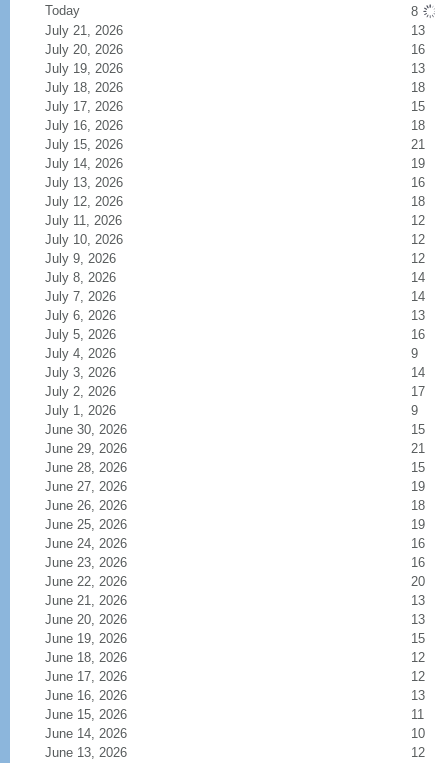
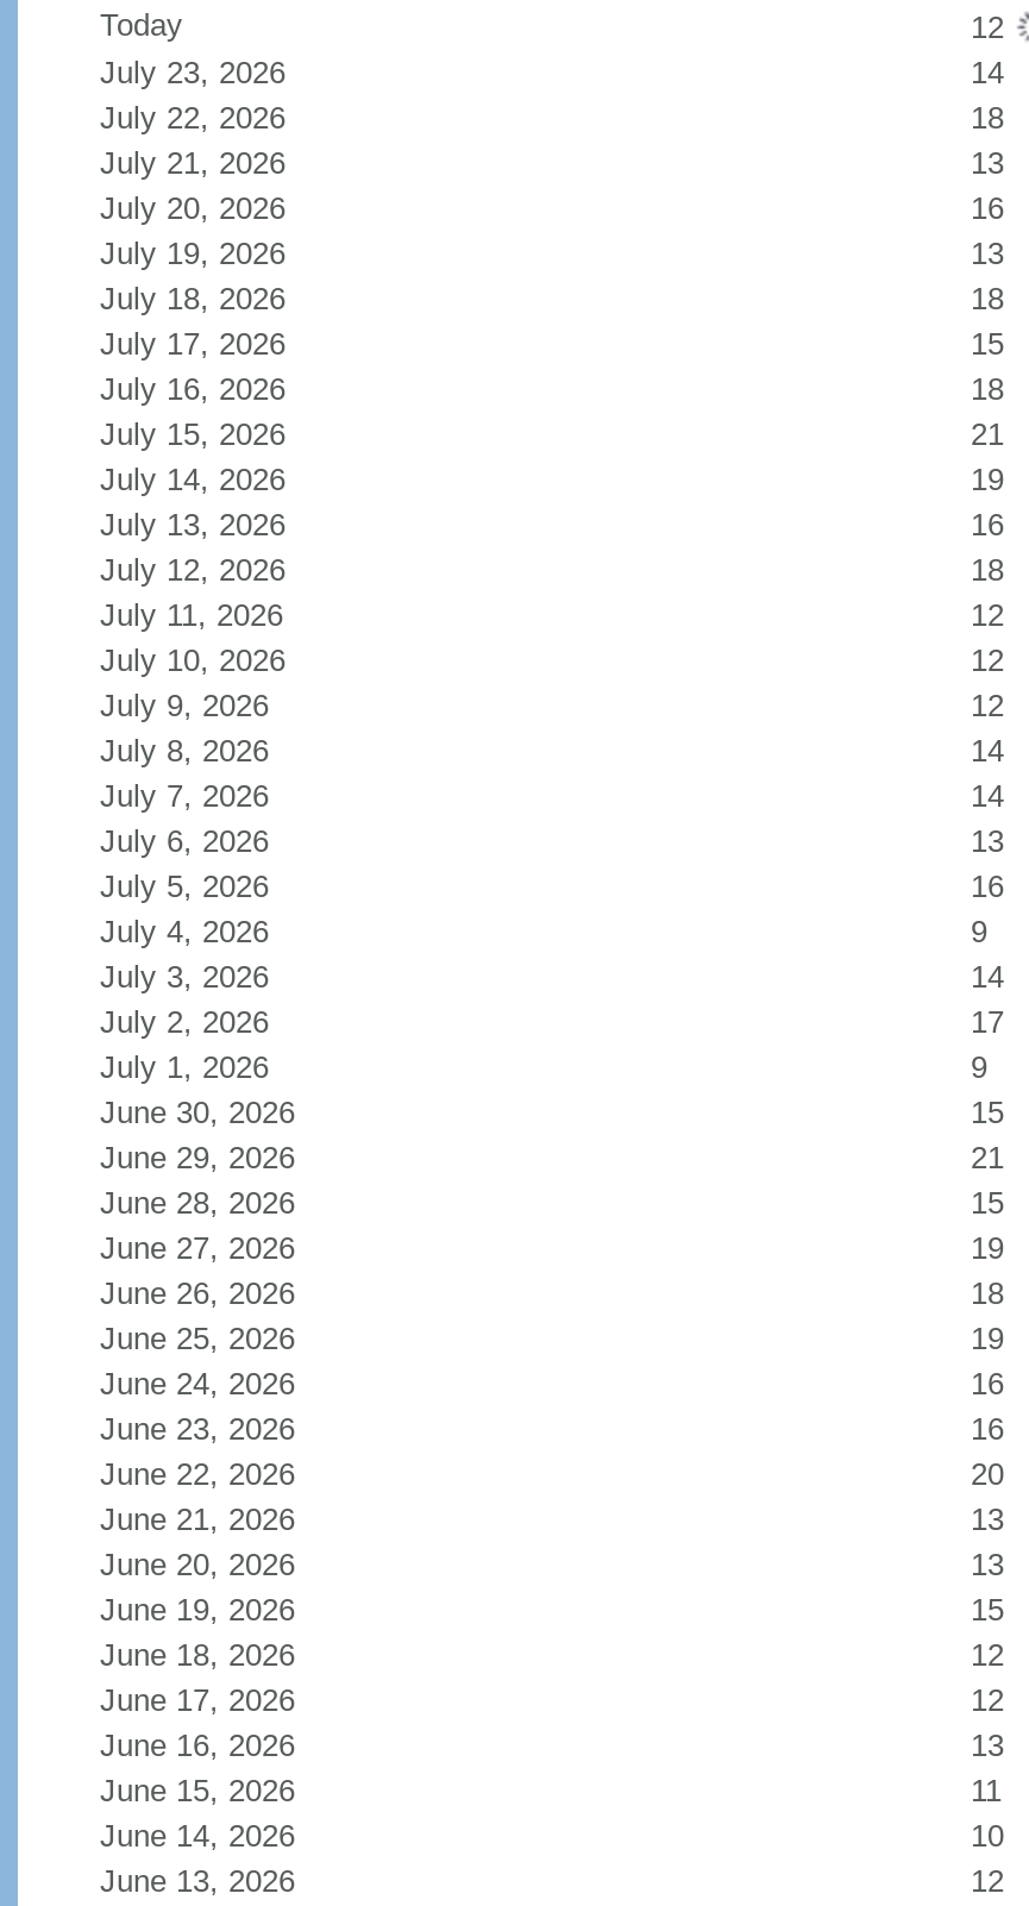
[410,4,421,19] 8 -> [100,10,1014,136] 12 | July 23, 2026 | 14 | July 22, 2026 | 18

